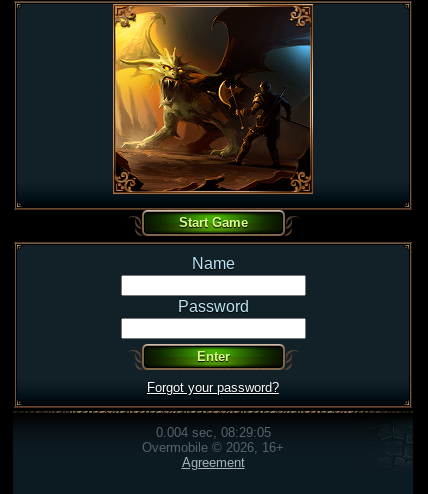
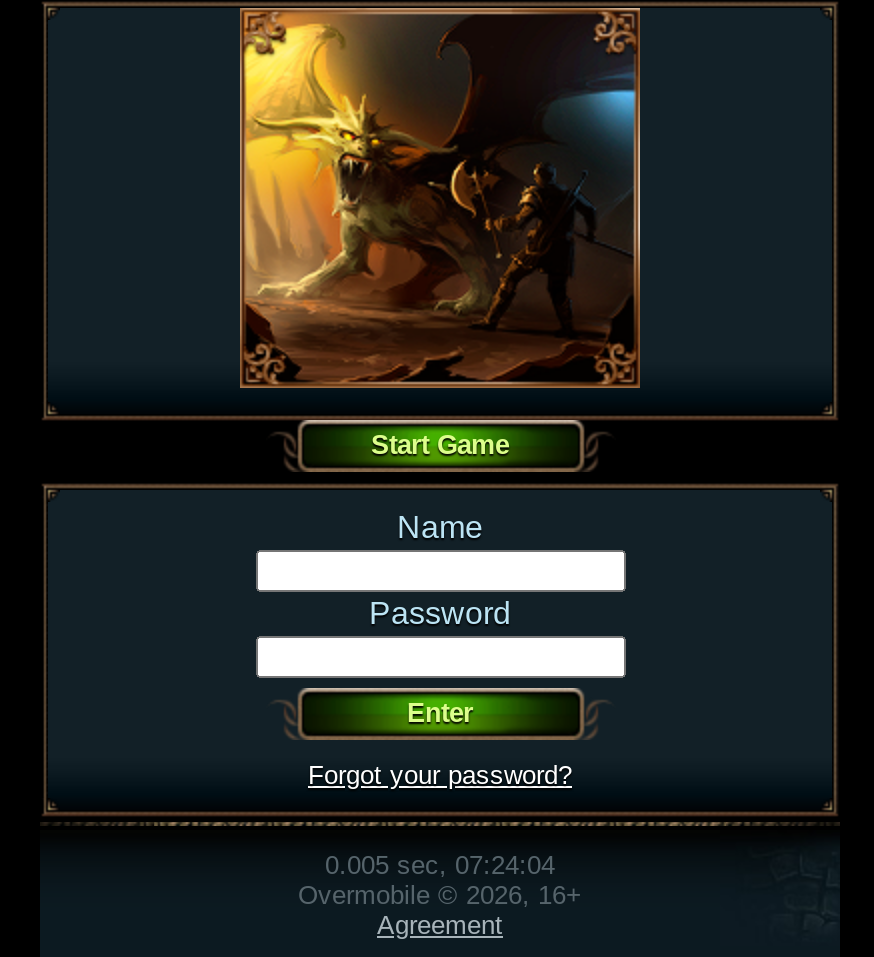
[155,424,270,439] 0.004 sec, 08:29:05 -> [325,849,555,879] 0.005 sec, 07:24:04

